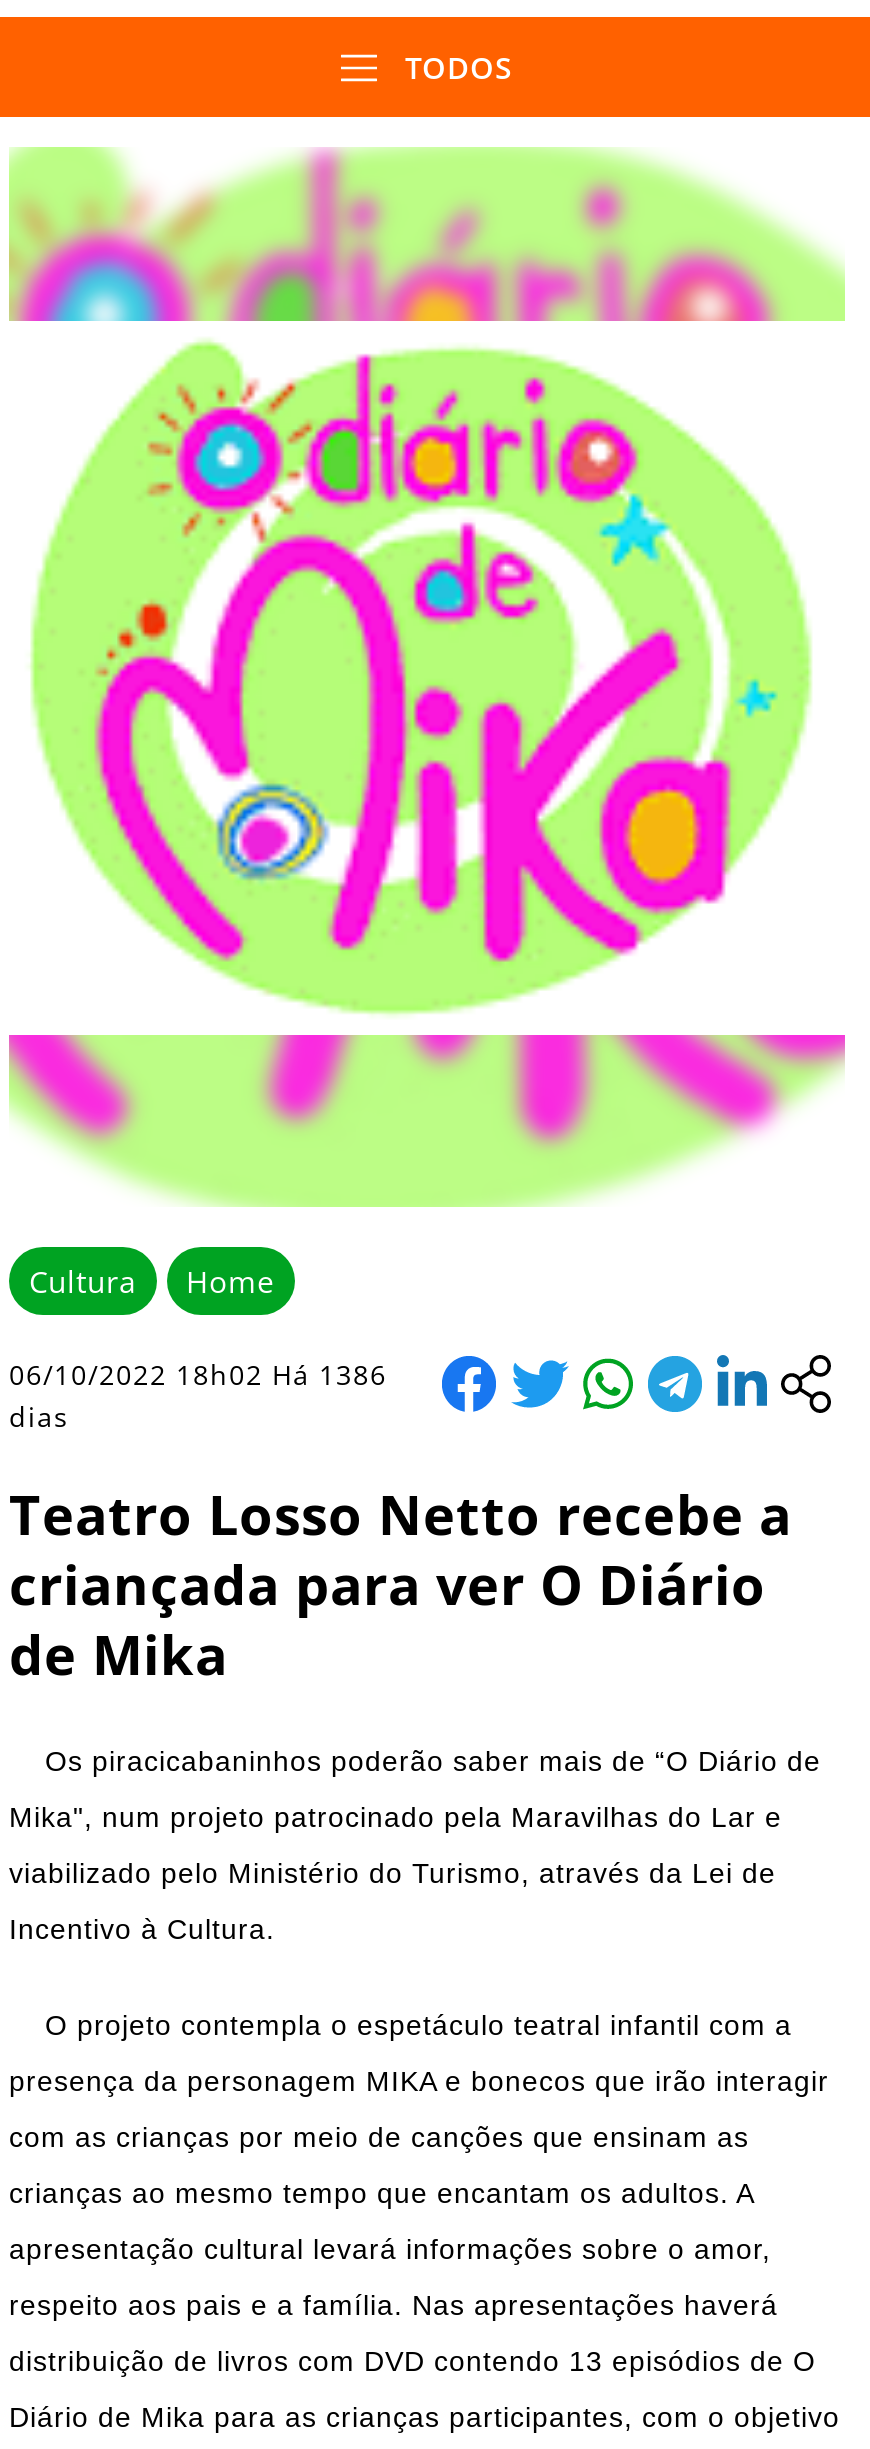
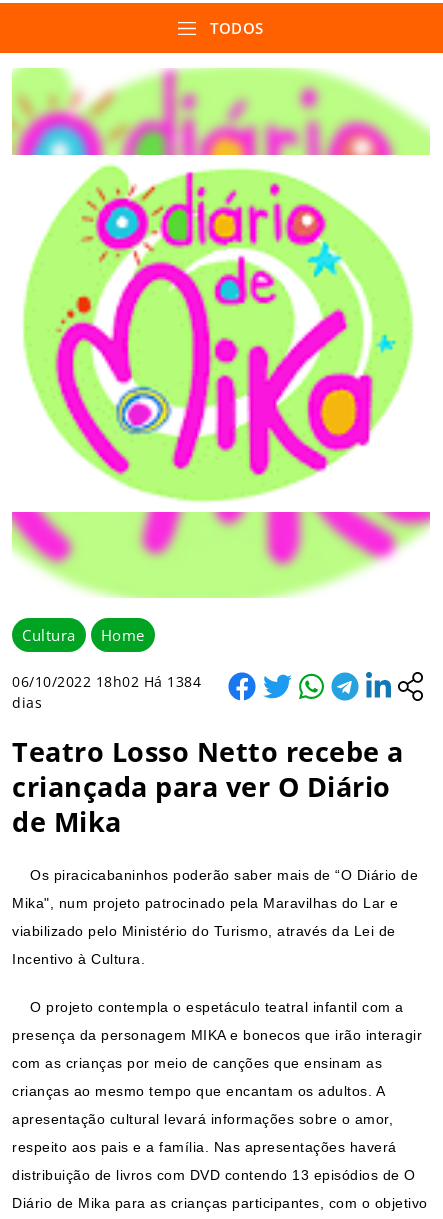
[9,1357,387,1393] 06/10/2022 18h02 Há 1386 -> [12,673,201,691] 06/10/2022 18h02 Há 1384

